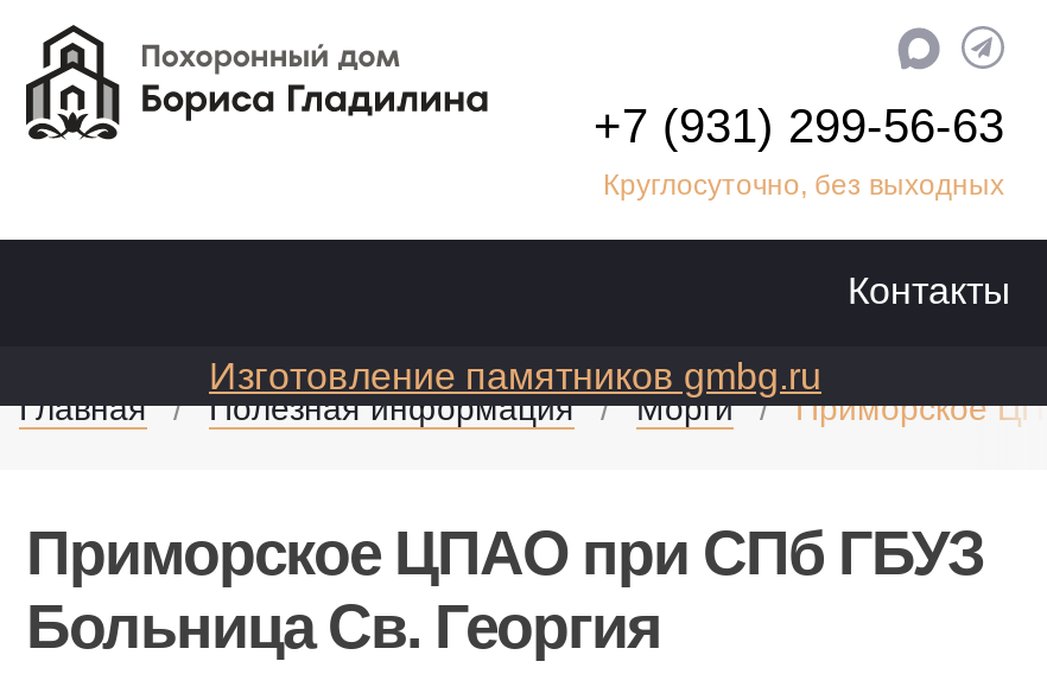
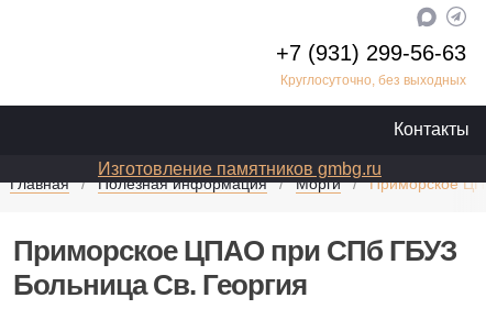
[24,24,121,142] [image] -> none
[140,43,491,123] [image] -> none

